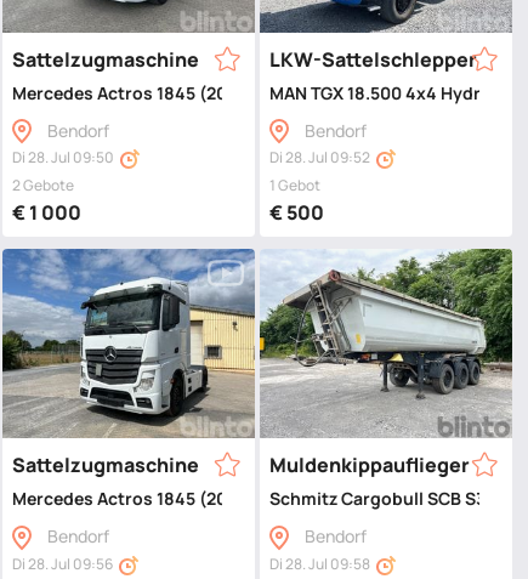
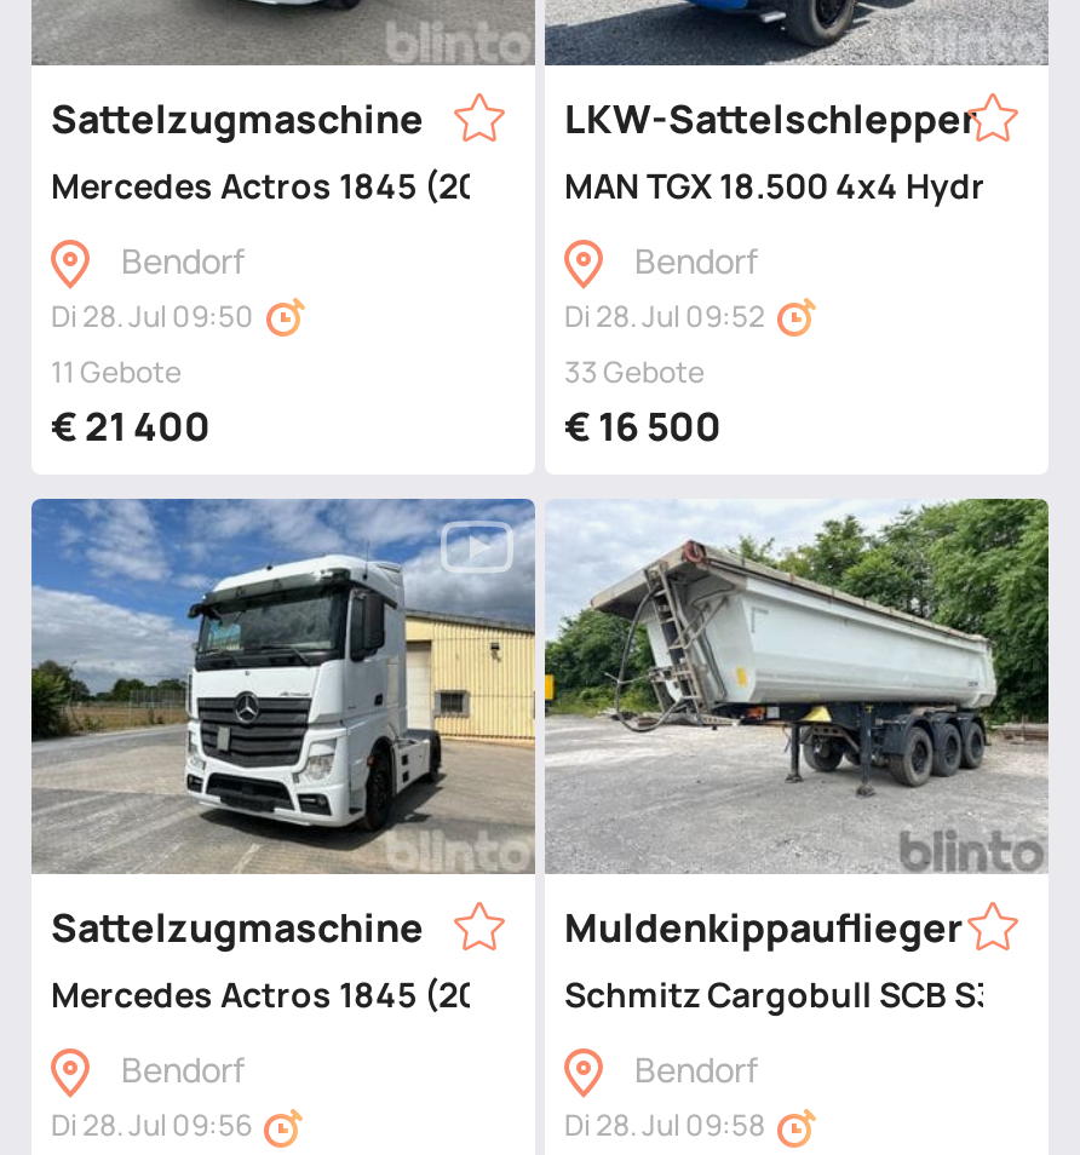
[12,175,74,196] 2 Gebote -> [51,350,182,391] 11 Gebote
[269,175,324,226] 1 Gebot | € 500 -> [564,350,722,451] 33 Gebote | € 16 500
[12,200,81,226] € 1 000 -> [51,398,211,451] € 21 400

